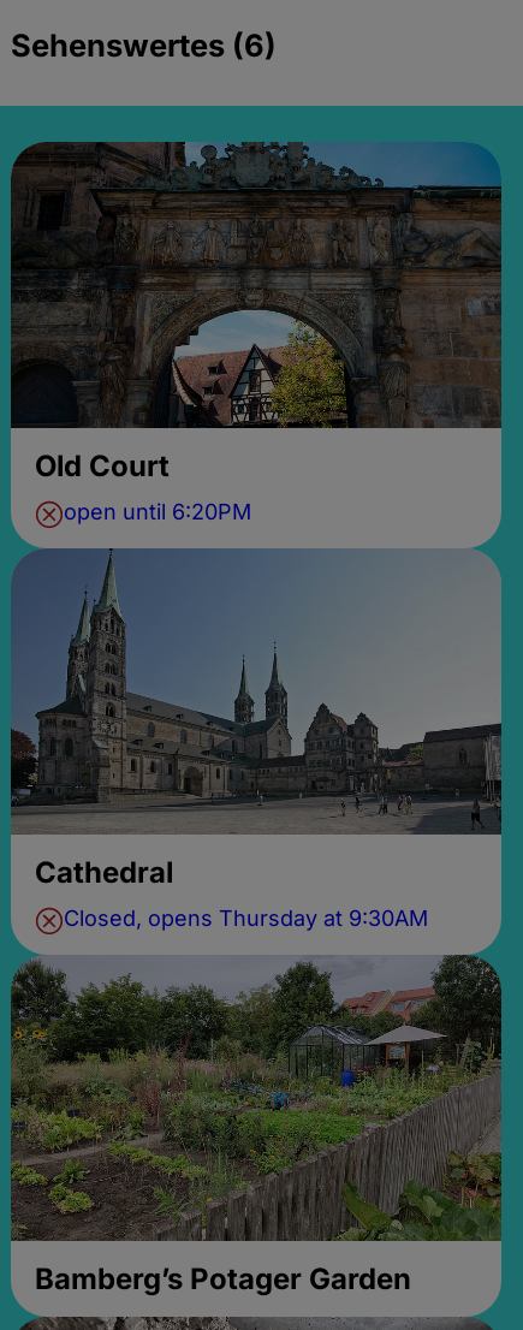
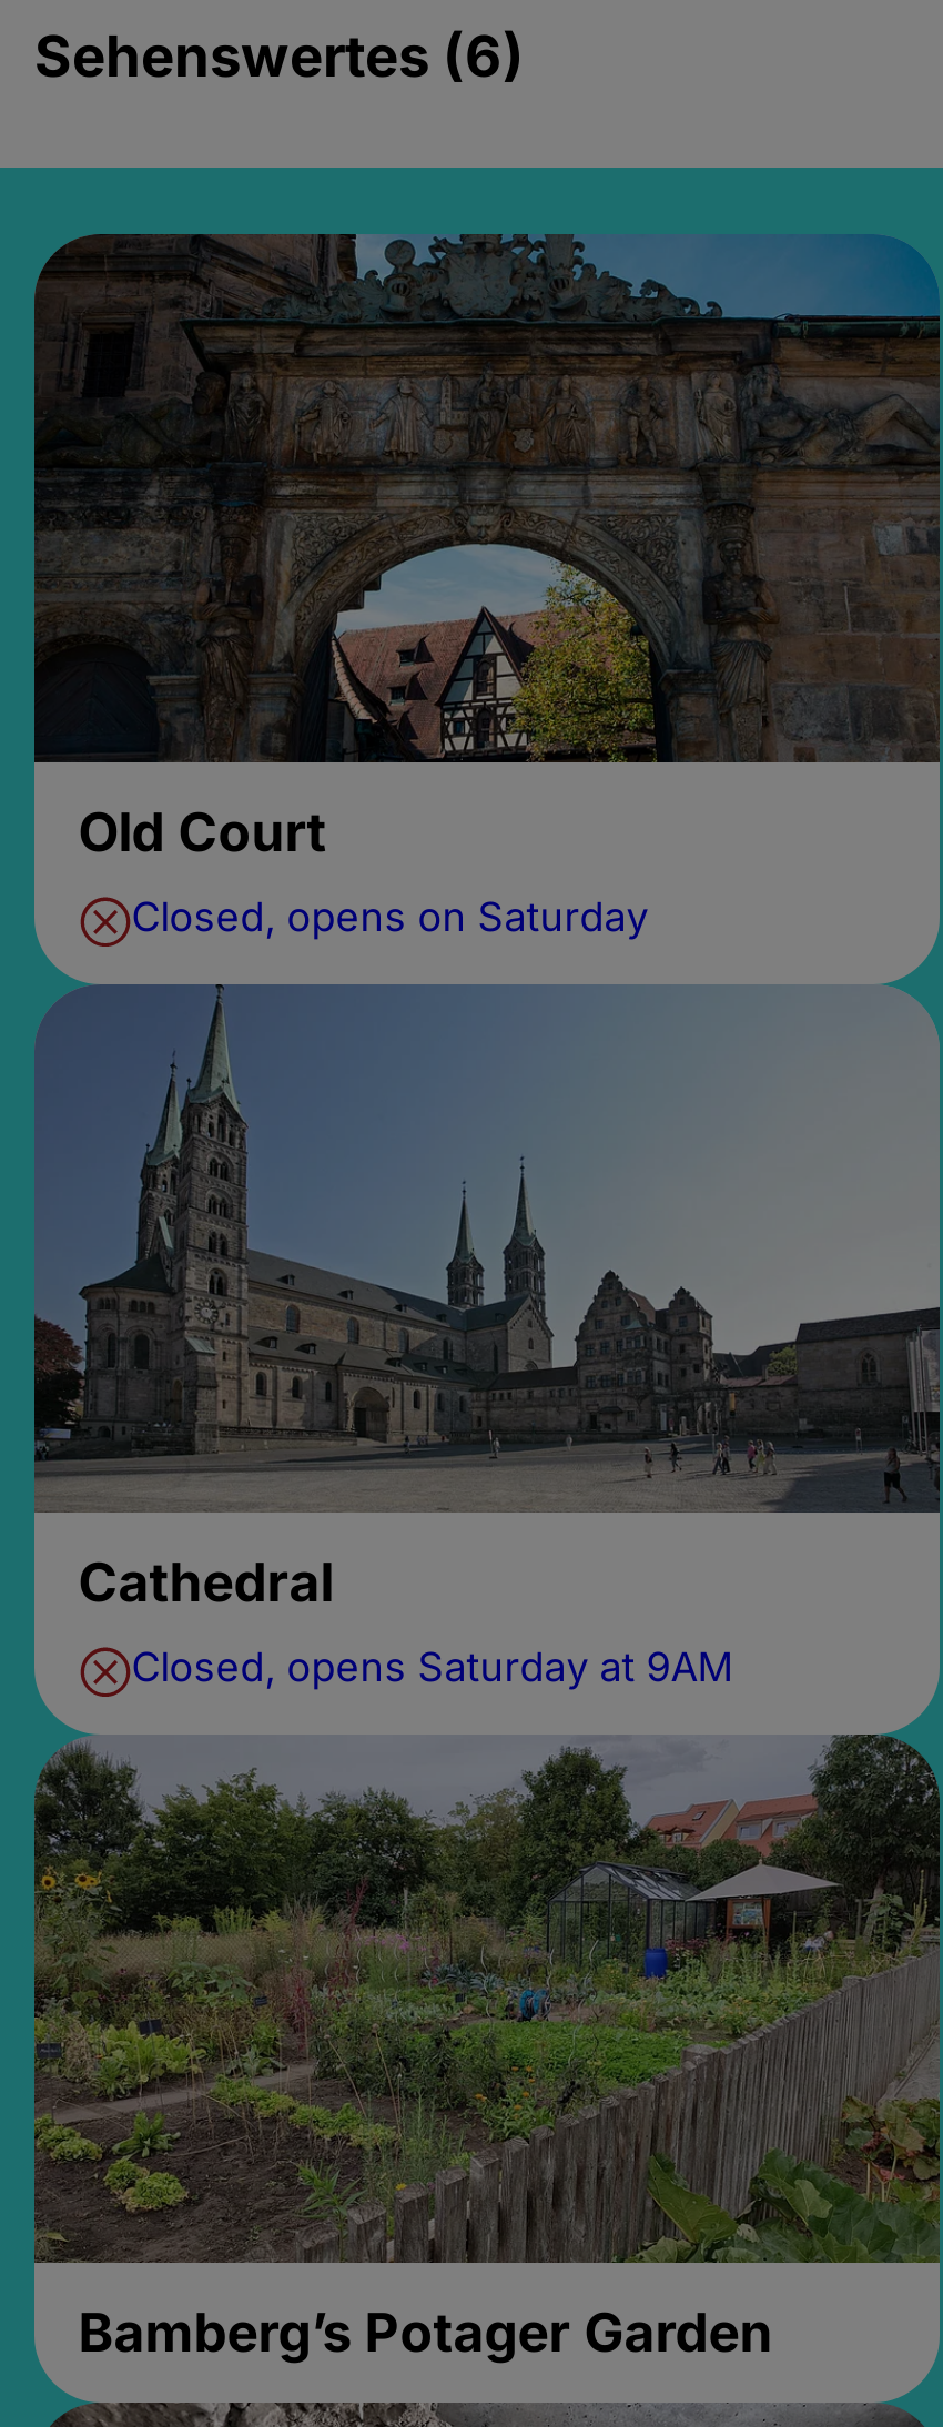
[63,499,251,525] open until 6:20PM -> [132,894,649,940] Closed, opens on Saturday
[63,906,428,931] Closed, opens Thursday at 9:30AM -> [132,1644,733,1691] Closed, opens Saturday at 9AM

